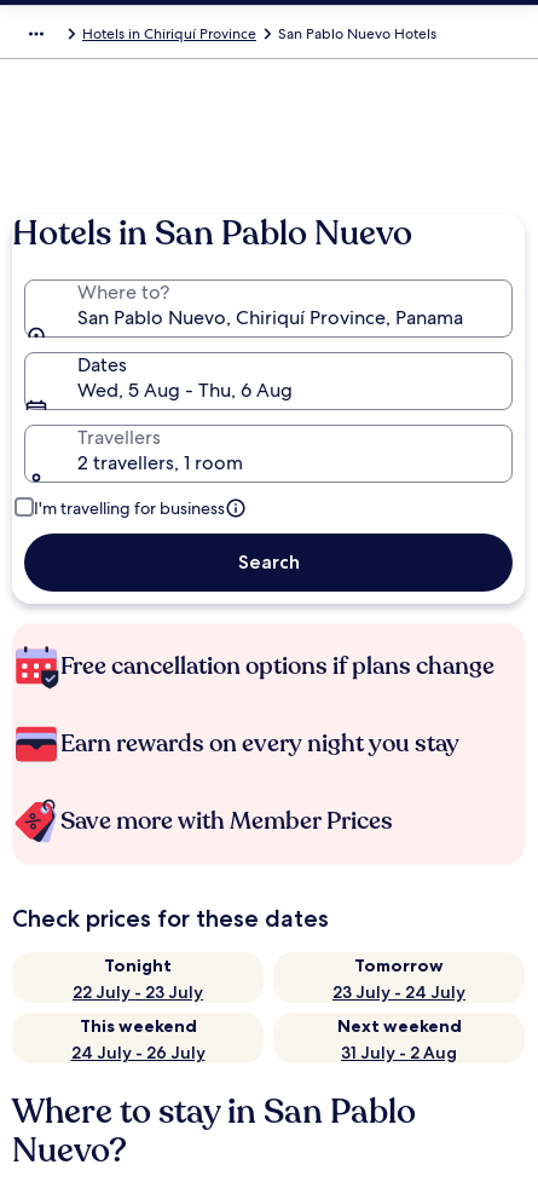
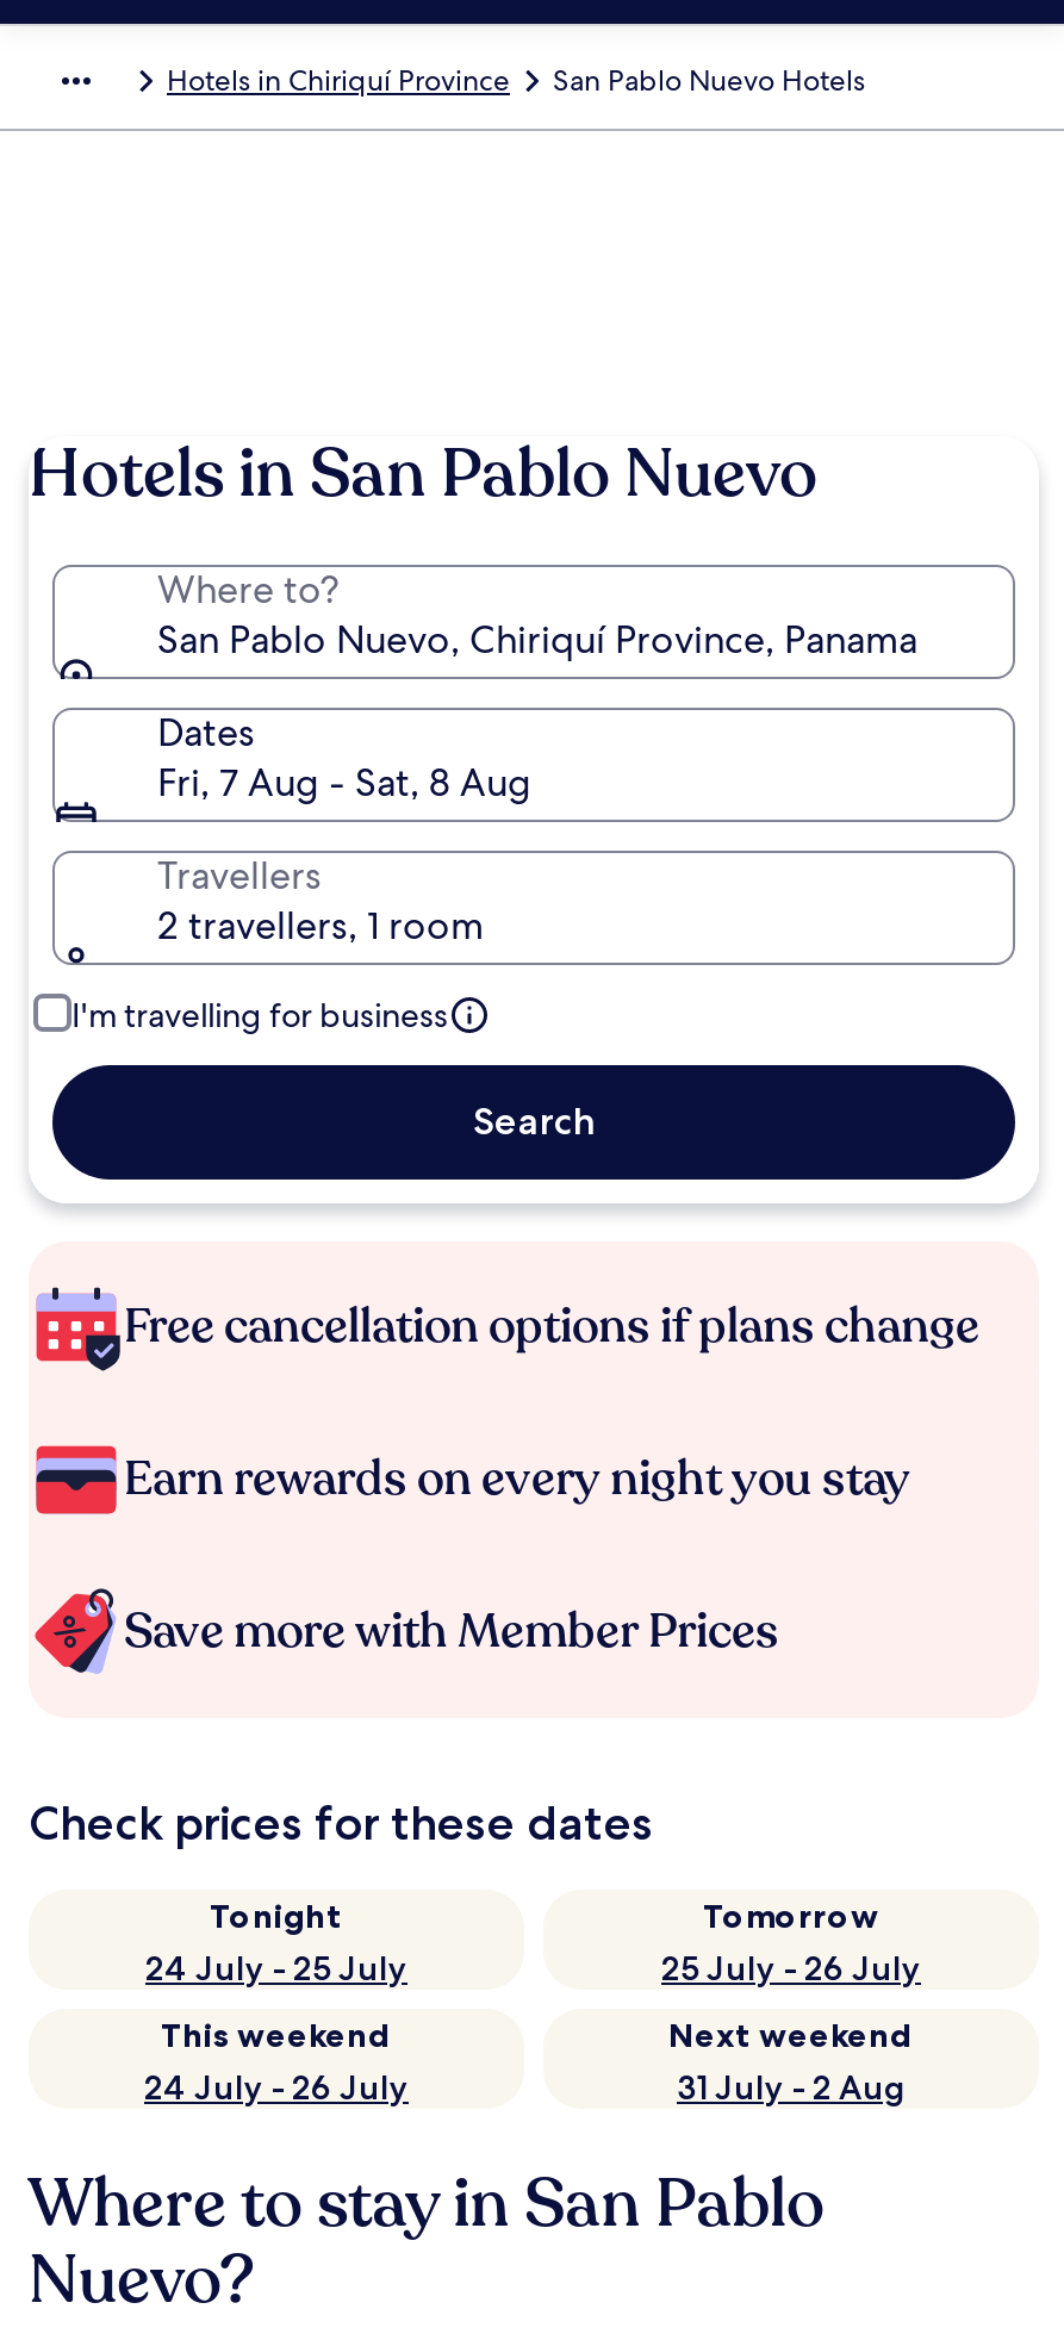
[77,377,293,403] Wed, 5 Aug - Thu, 6 Aug -> [157,758,531,808] Fri, 7 Aug - Sat, 8 Aug
[73,981,203,1003] 22 July - 23 July -> [145,1947,407,1990] 24 July - 25 July
[332,981,465,1003] 23 July - 24 July -> [661,1947,921,1990] 25 July - 26 July

